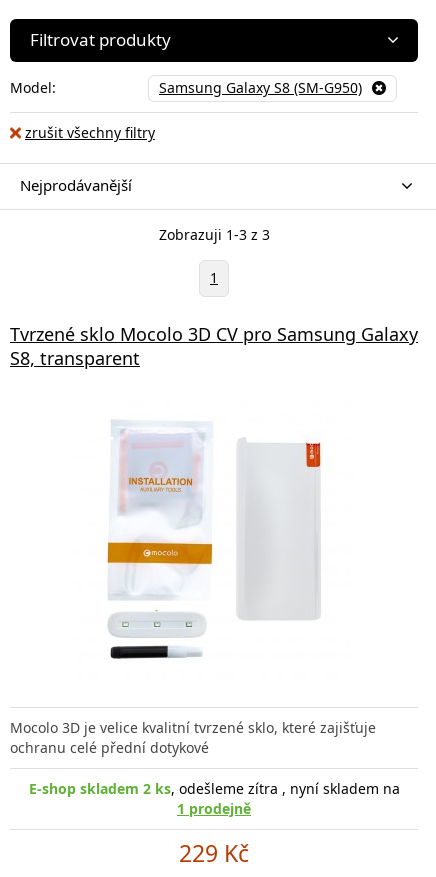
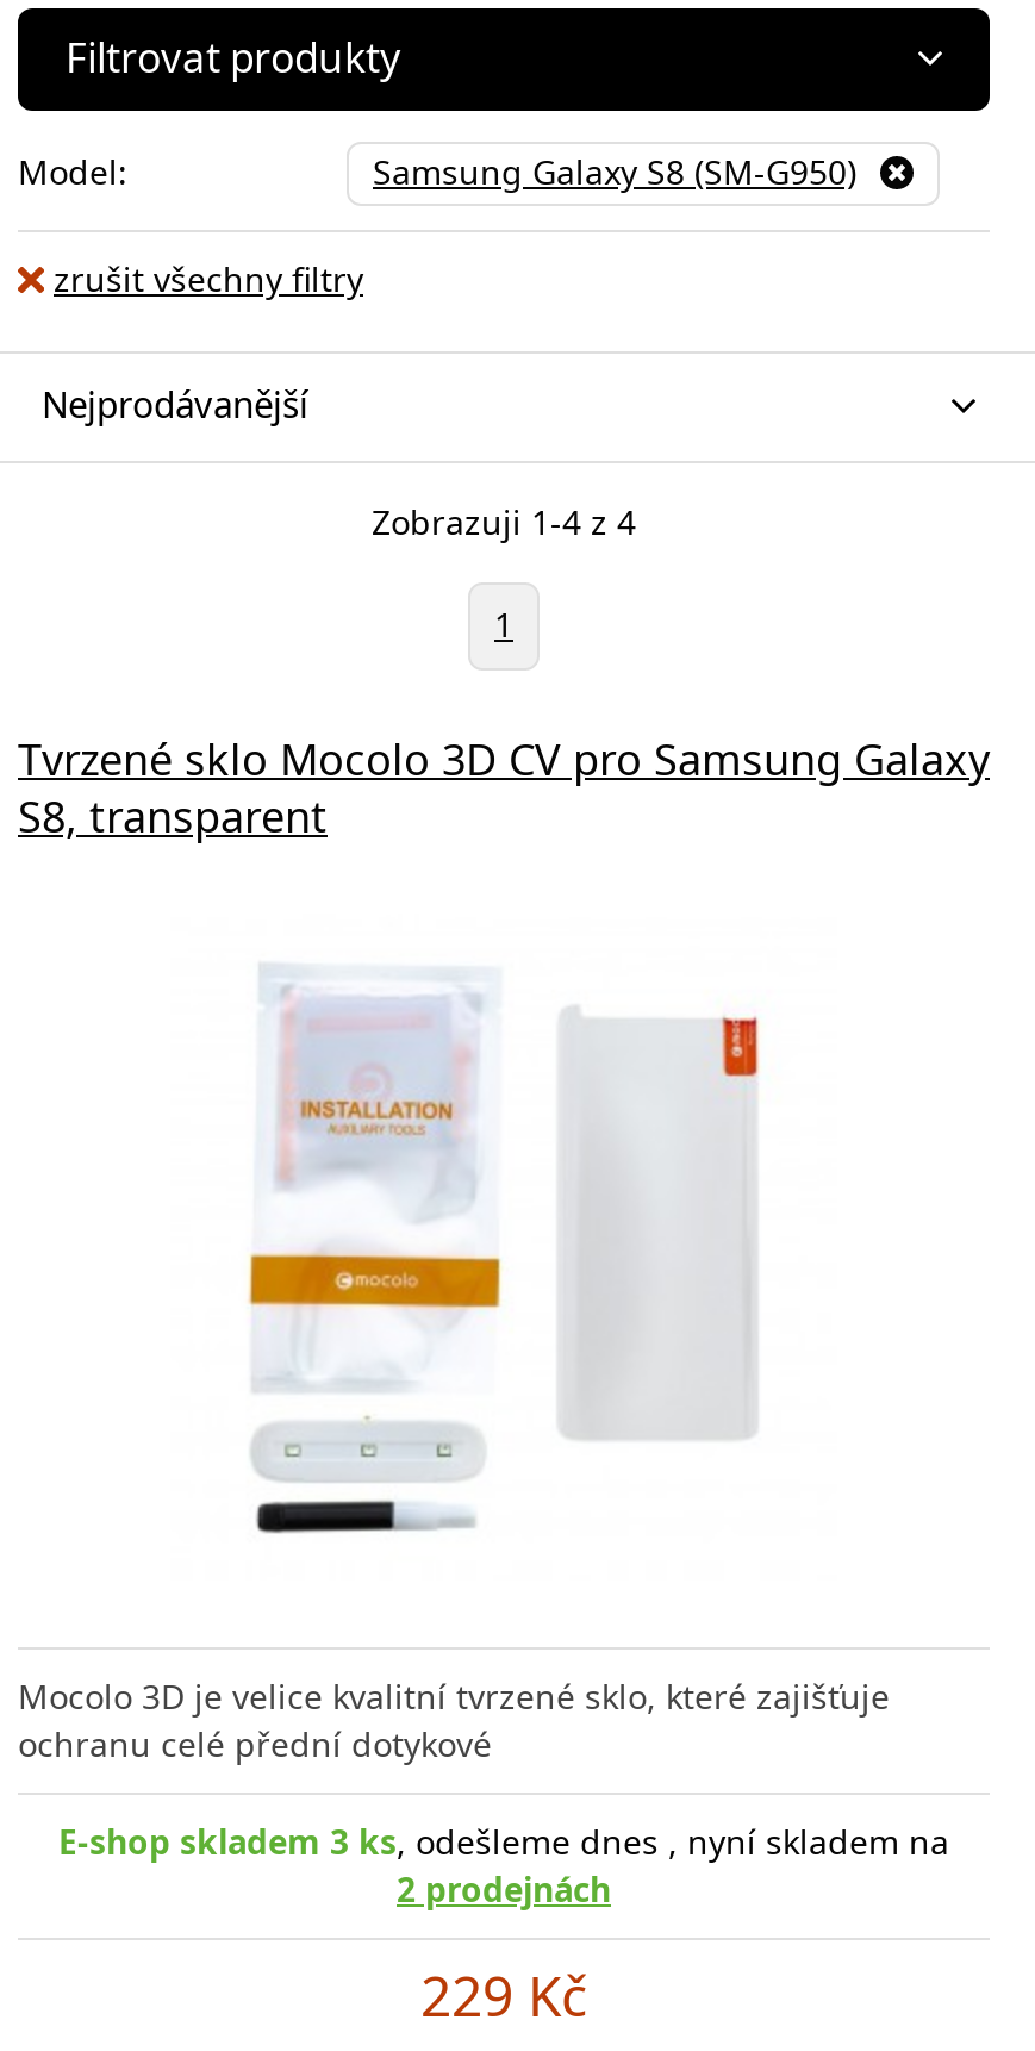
[158,224,269,243] Zobrazuji 1-3 z 3 -> [372,498,636,543] Zobrazuji 1-4 z 4
[28,778,399,817] E-shop skladem 2 ks, odešleme zítra , nyní skladem na | 1 prodejně -> [58,1818,949,1910] E-shop skladem 3 ks, odešleme dnes , nyní skladem na | 2 prodejnách

